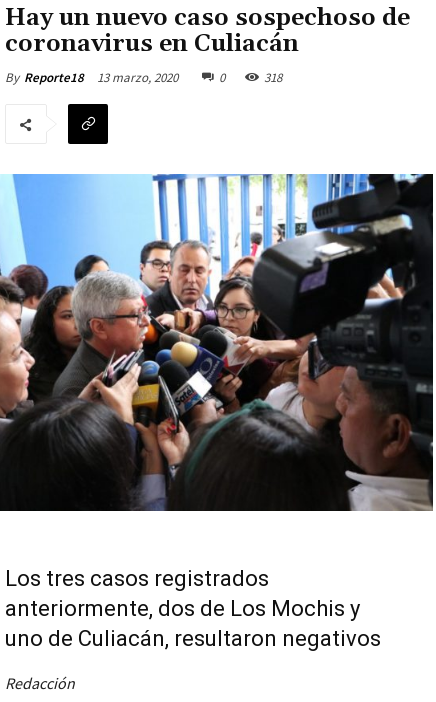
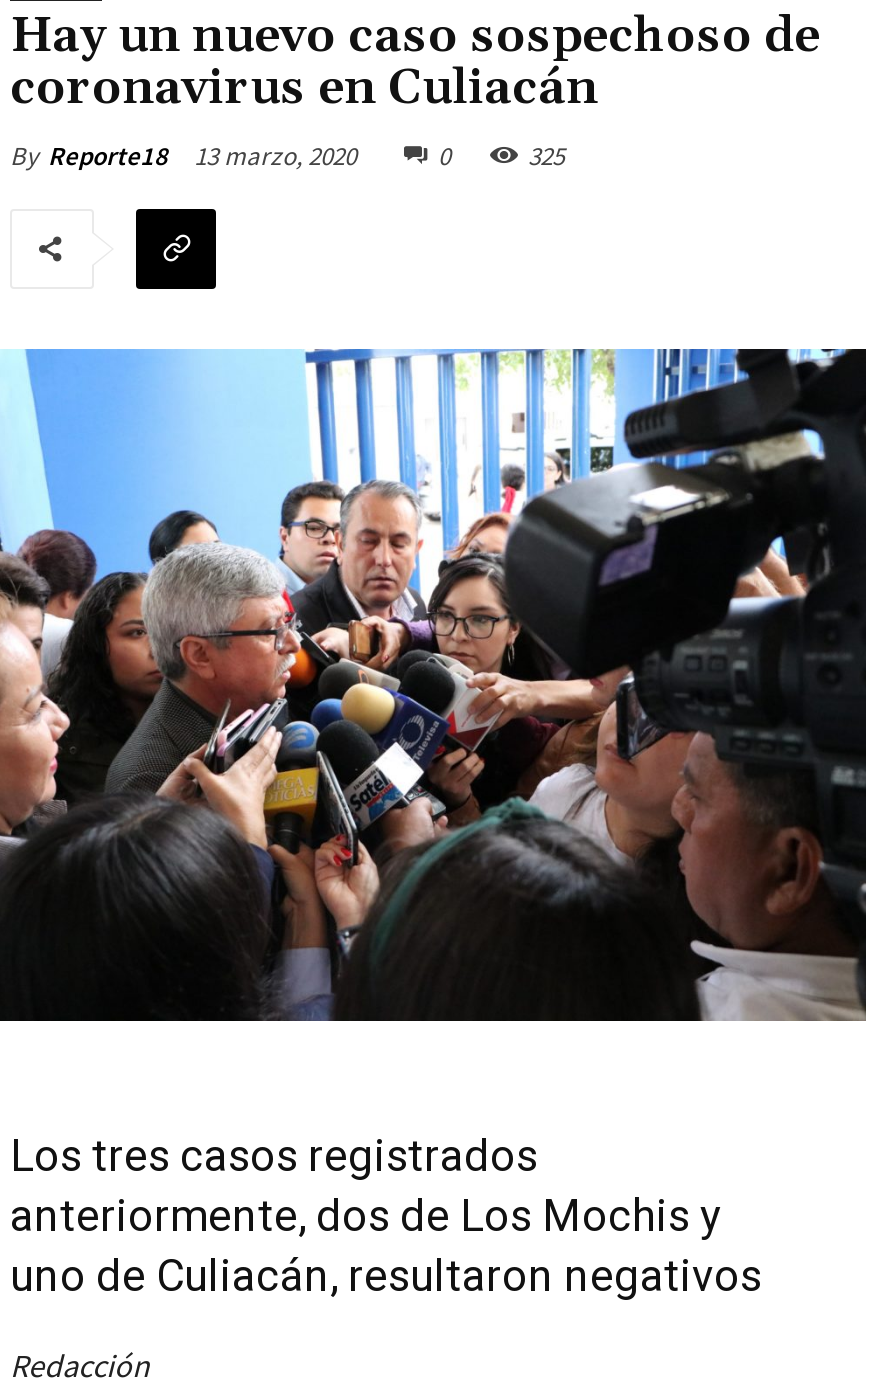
[264,69,282,86] 318 -> [528,138,564,172] 325

